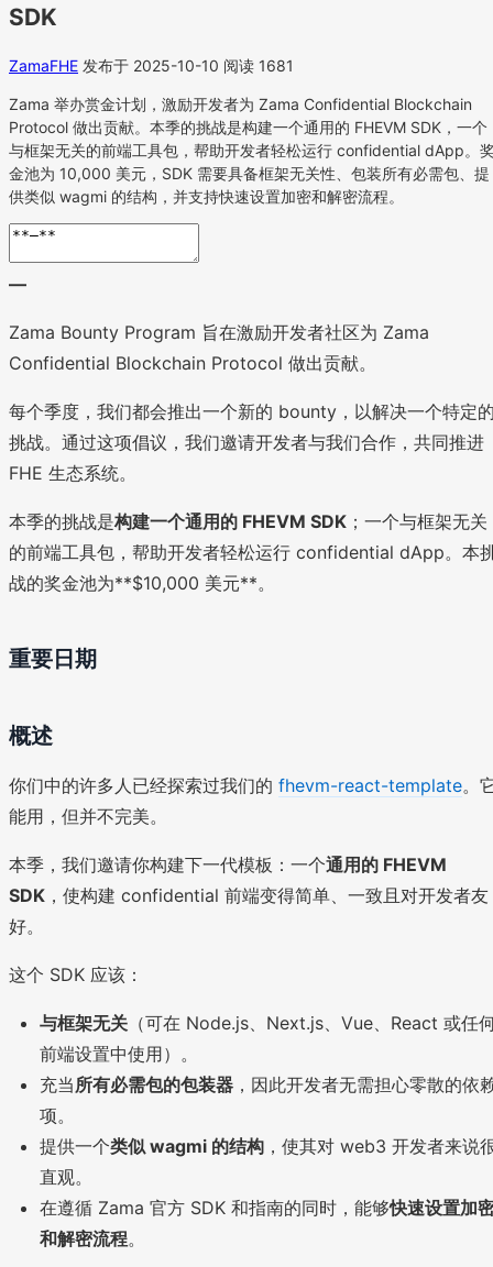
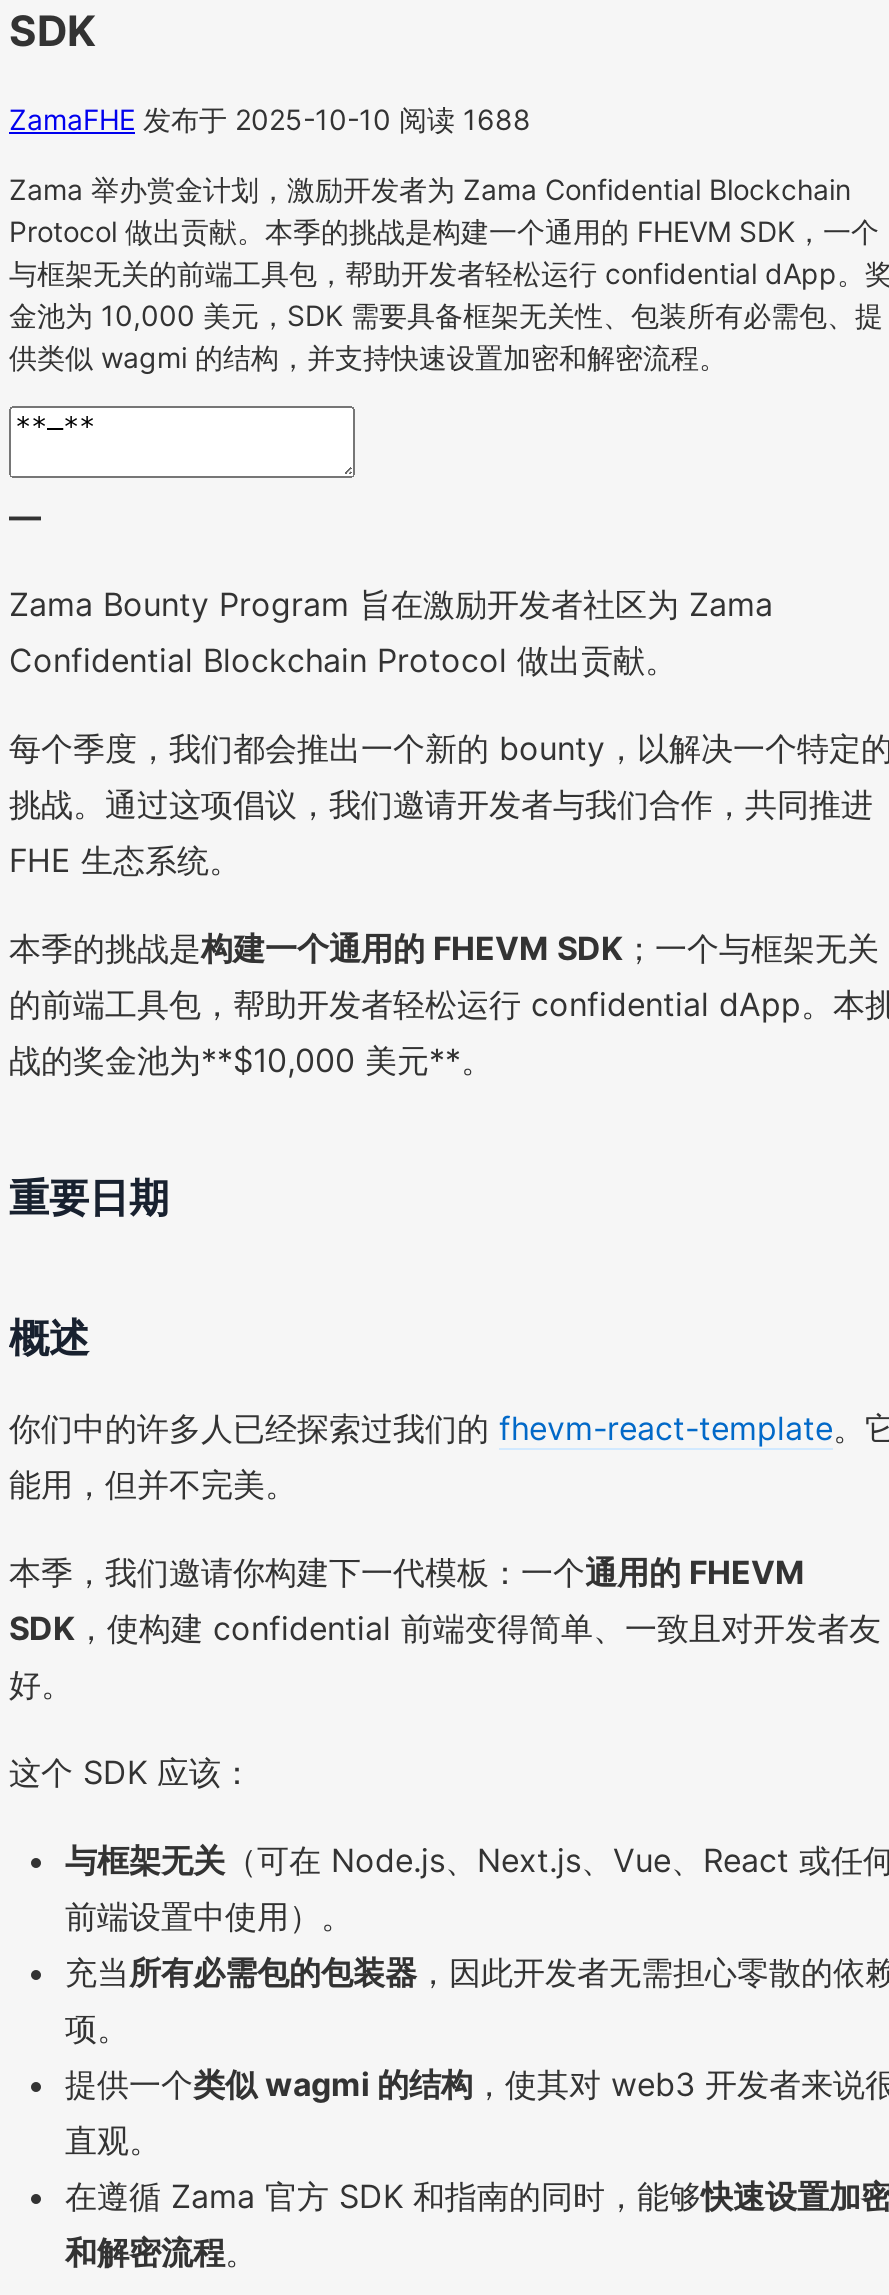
[9,56,294,75] ZamaFHE 发布于 2025-10-10 阅读 1681 -> [9,102,531,136] ZamaFHE 发布于 2025-10-10 阅读 1688

